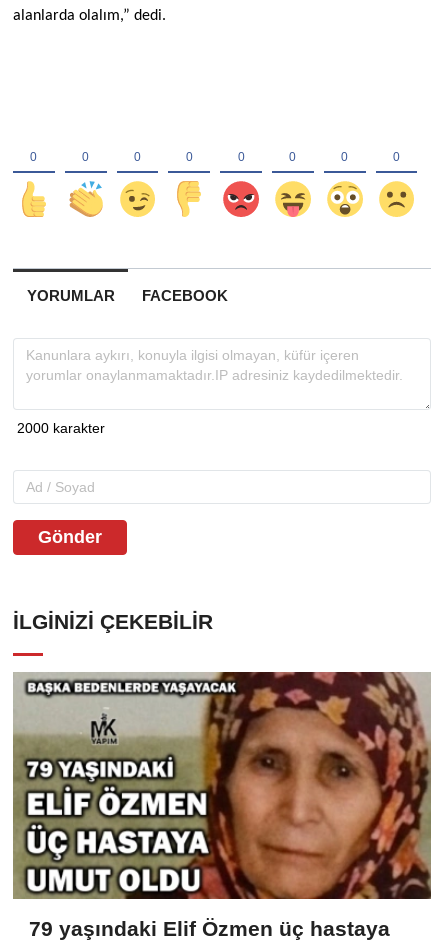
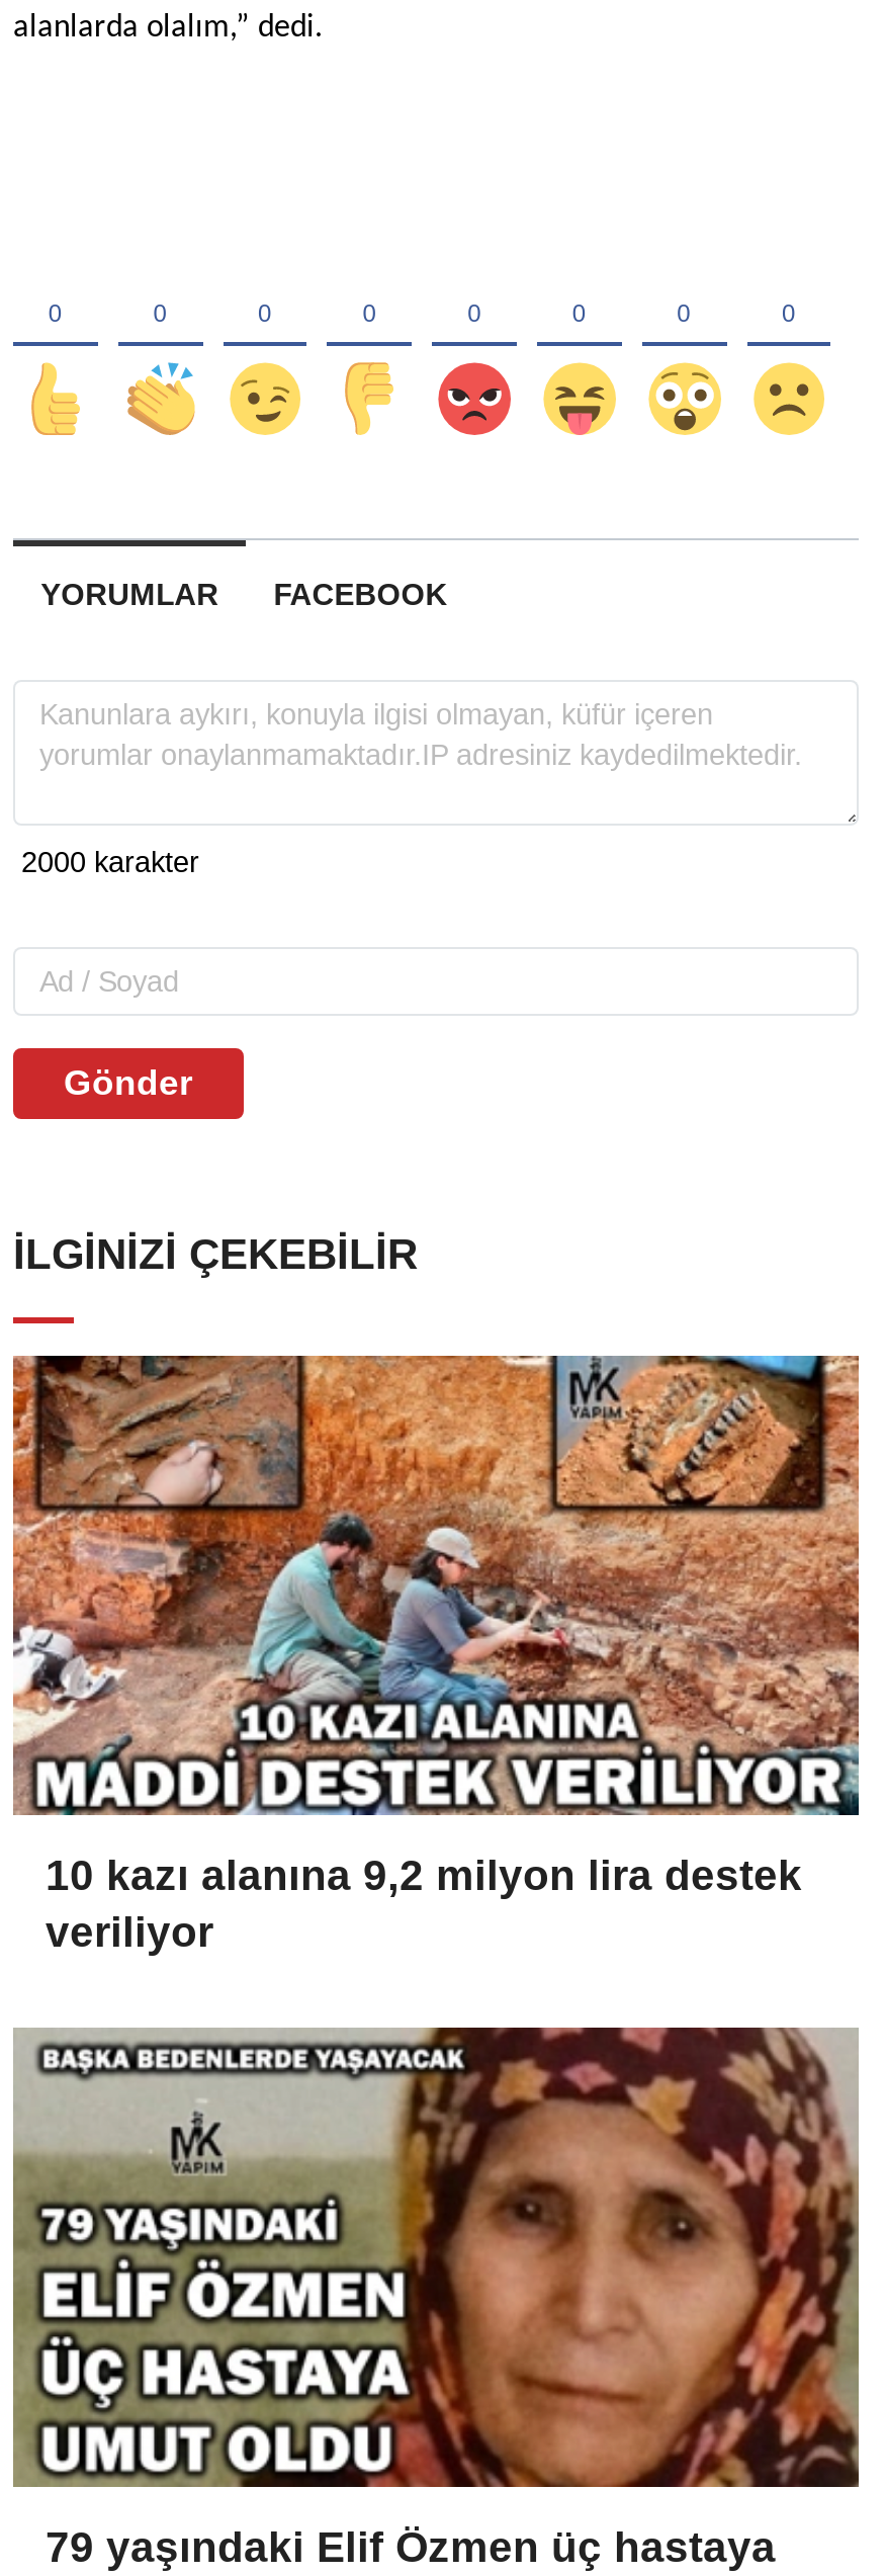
none -> [11,1354,859,1954] [image] | 10 kazı alanına 9,2 milyon lira destek | veriliyor

